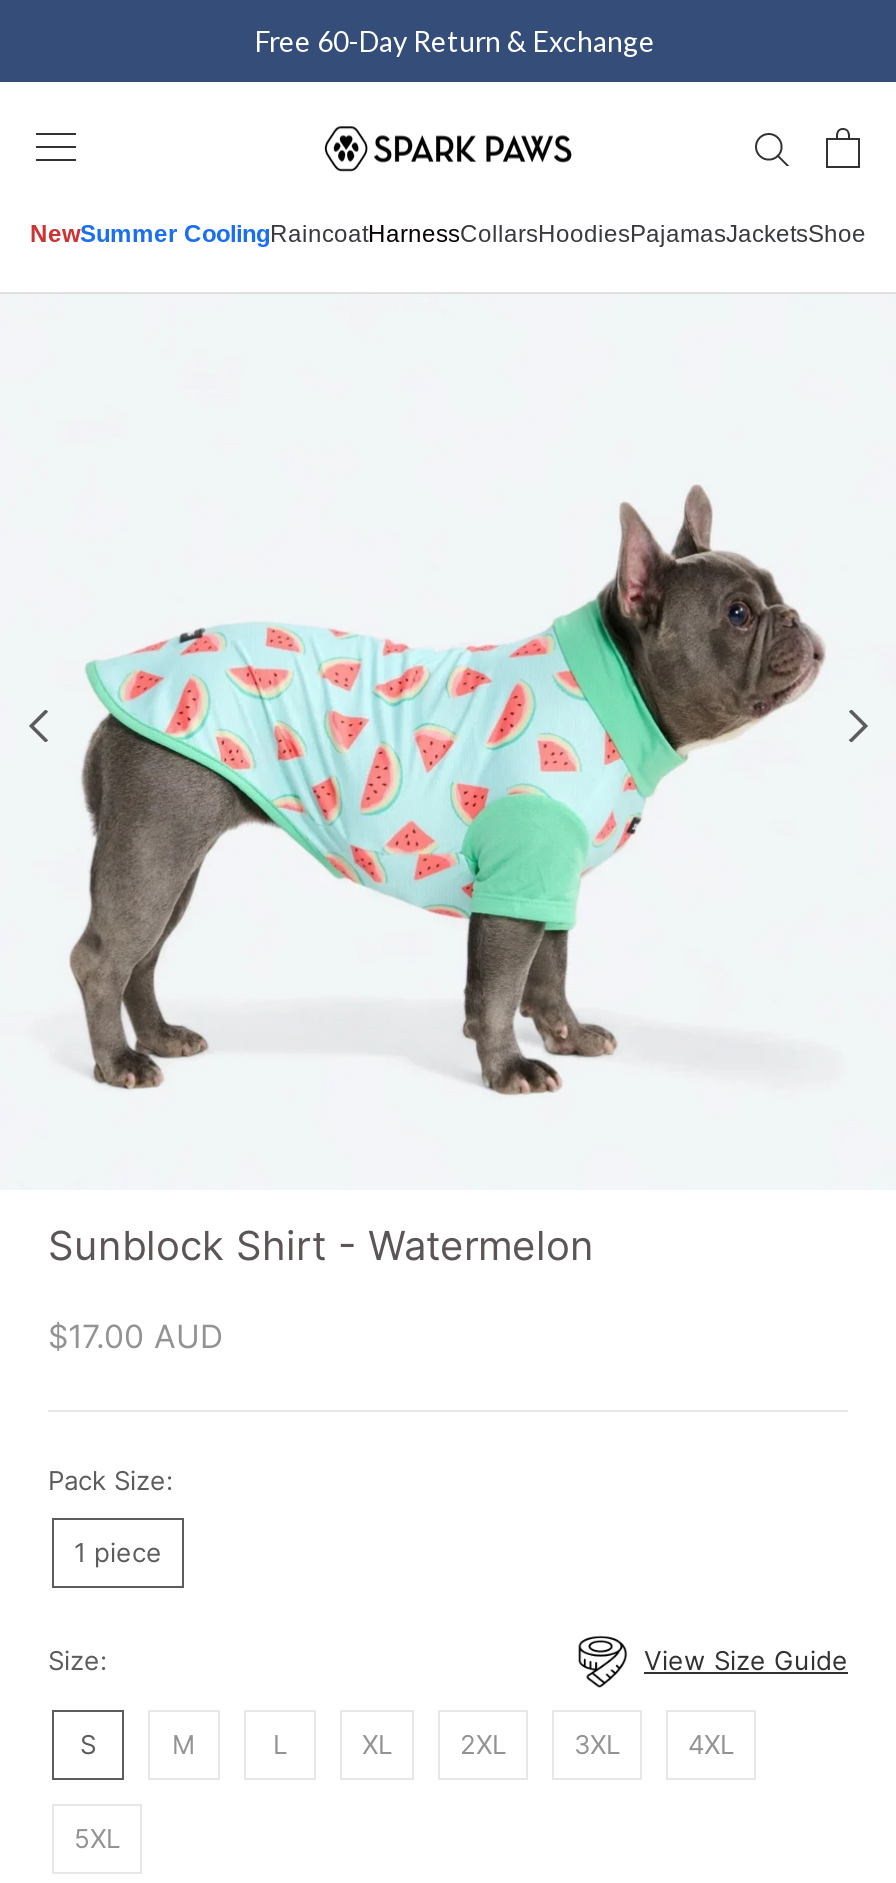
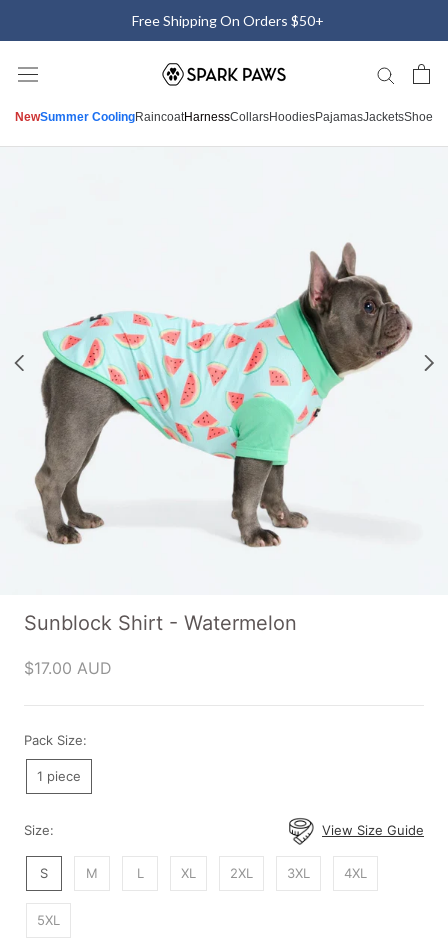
[255,24,655,58] Free 60-Day Return & Exchange -> [131,12,323,29] Free Shipping On Orders $50+

